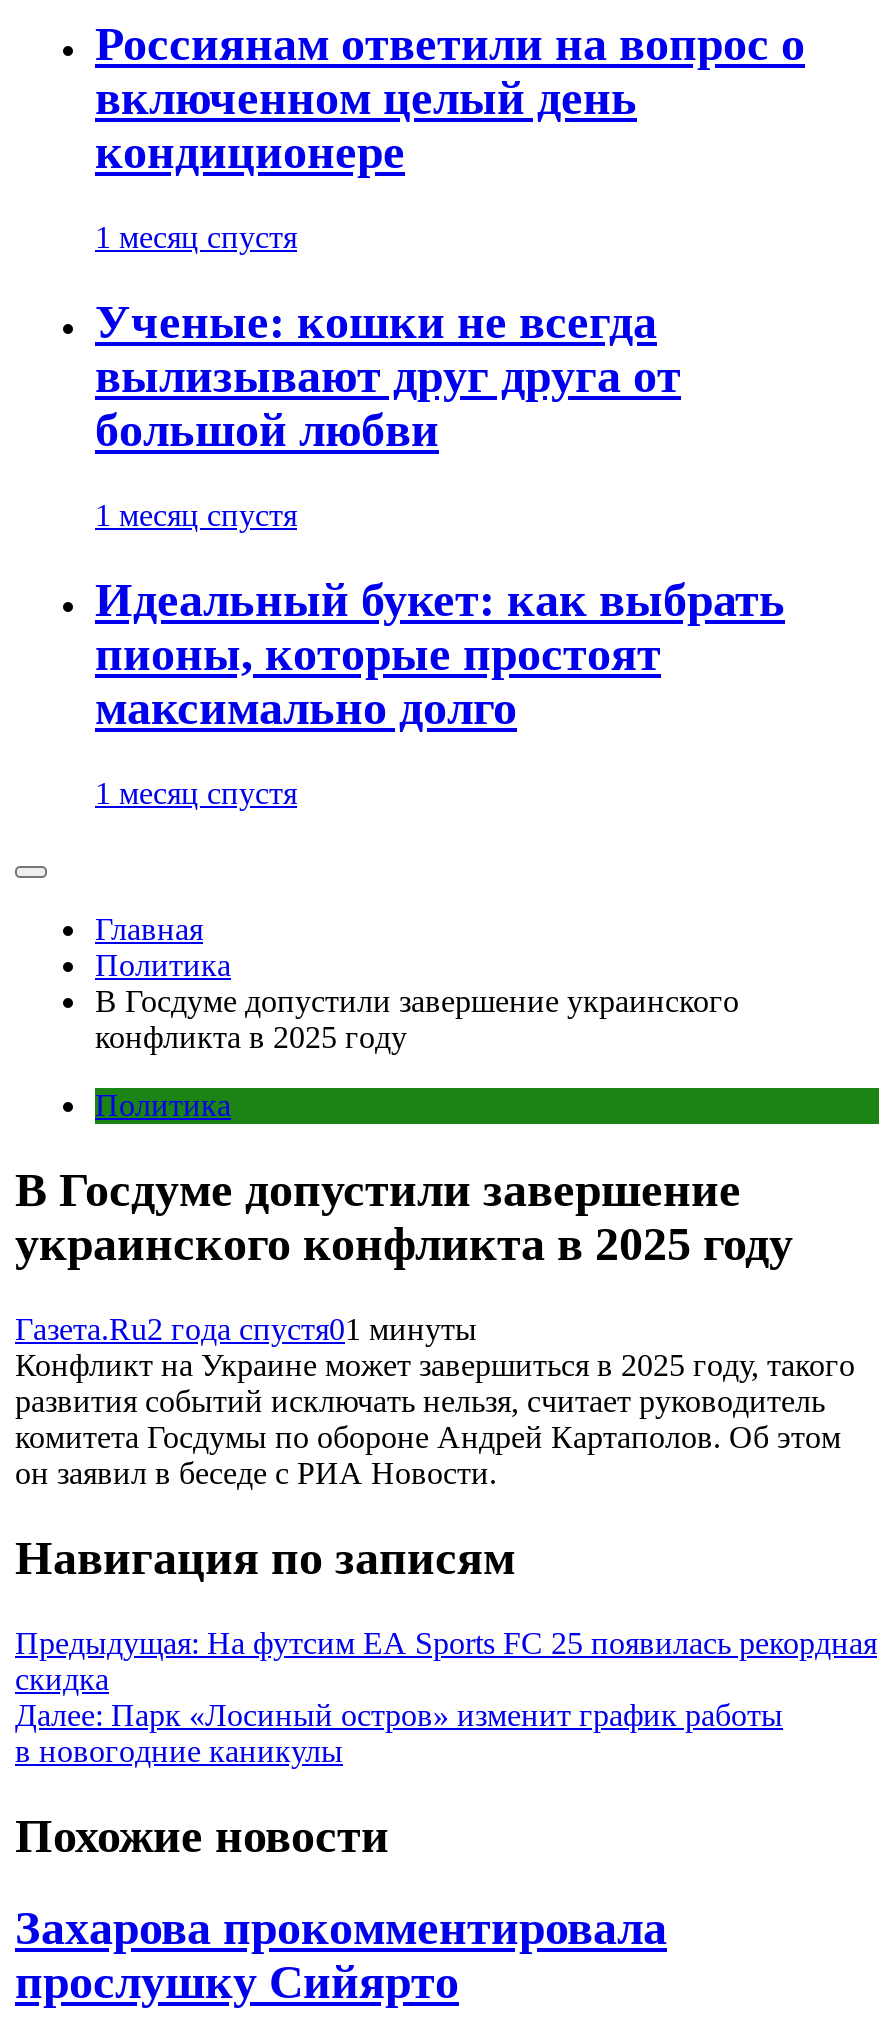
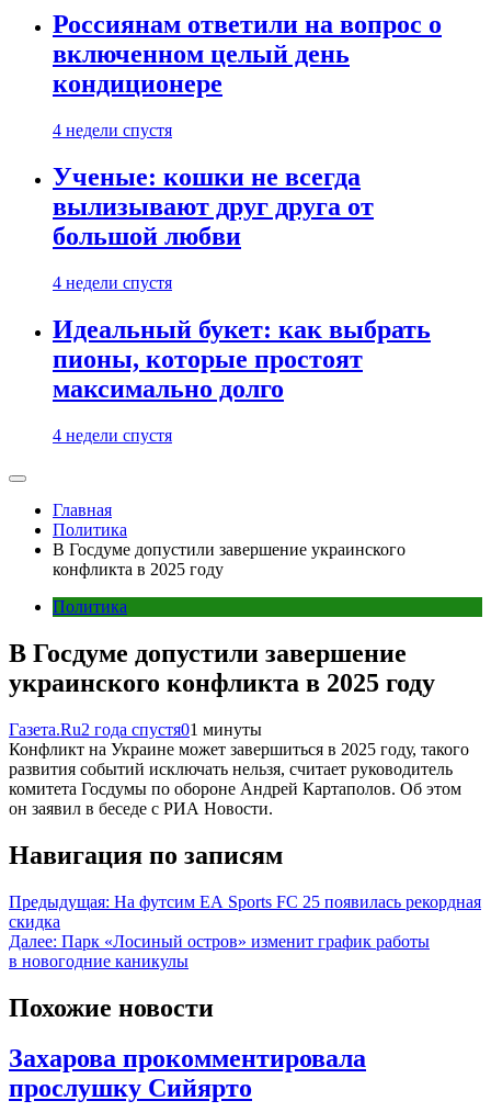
[95,221,297,255] 1 месяц спустя -> [53,121,172,140] 4 недели спустя
[95,498,297,532] 1 месяц спустя -> [53,274,172,292] 4 недели спустя
[95,776,297,810] 1 месяц спустя -> [53,426,172,445] 4 недели спустя

